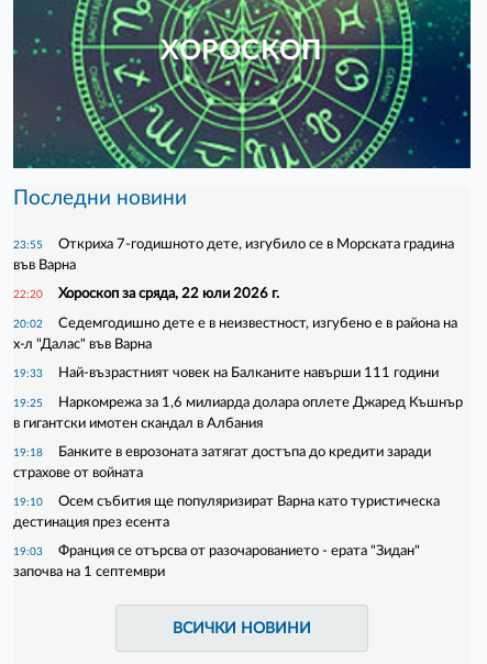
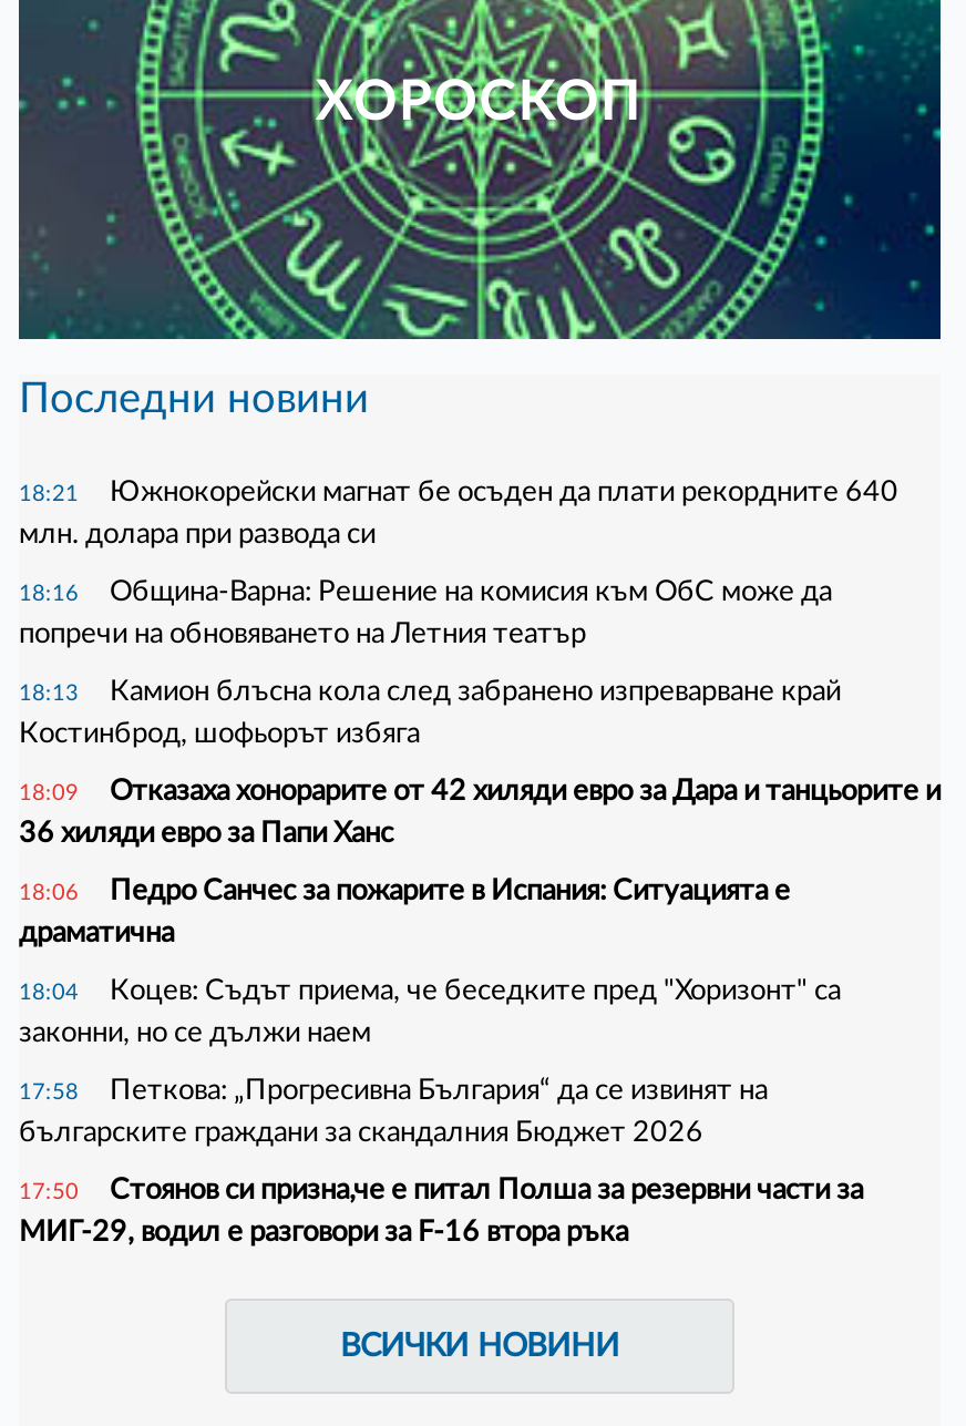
[13,237,463,578] 23:55 | Откриха 7-годишното дете, изгубило се в Морската градина | във Варна | 22:20 | Хороскоп за сряда, 22 юли 2026 г. | 20:02 | Седемгодишно дете е в неизвестност, изгубено е в района на | х-л "Далас" във Варна | 19:33 | Най-възрастният човек на Балканите навърши 111 години | 19:25 | Наркомрежа за 1,6 милиарда долара оплете Джаред Къшнър | в гигантски имотен скандал в Албания | 19:18 | Банките в еврозоната затягат достъпа до кредити заради | страхове от войната | 19:10 | Осем събития ще популяризират Варна като туристическа | дестинация през есента | 19:03 | Франция се отърсва от разочарованието - ерата "Зидан" | започва на 1 септември -> [19,478,941,1245] 18:21 | Южнокорейски магнат бе осъден да плати рекордните 640 | млн. долара при развода си | 18:16 | Община-Варна: Решение на комисия към ОбС може да | попречи на обновяването на Летния театър | 18:13 | Камион блъсна кола след забранено изпреварване край | Костинброд, шофьорът избяга | 18:09 | Отказаха хонорарите от 42 хиляди евро за Дара и танцьорите и | 36 хиляди евро за Папи Ханс | 18:06 | Педро Санчес за пожарите в Испания: Ситуацията е | драматична | 18:04 | Коцев: Съдът приема, че беседките пред "Хоризонт" са | законни, но се дължи наем | 17:58 | Петкова: „Прогресивна България“ да се извинят на | българските граждани за скандалния Бюджет 2026 | 17:50 | Стоянов си призна,че е питал Полша за резервни части за | МИГ-29, водил е разговори за F-16 втора ръка

